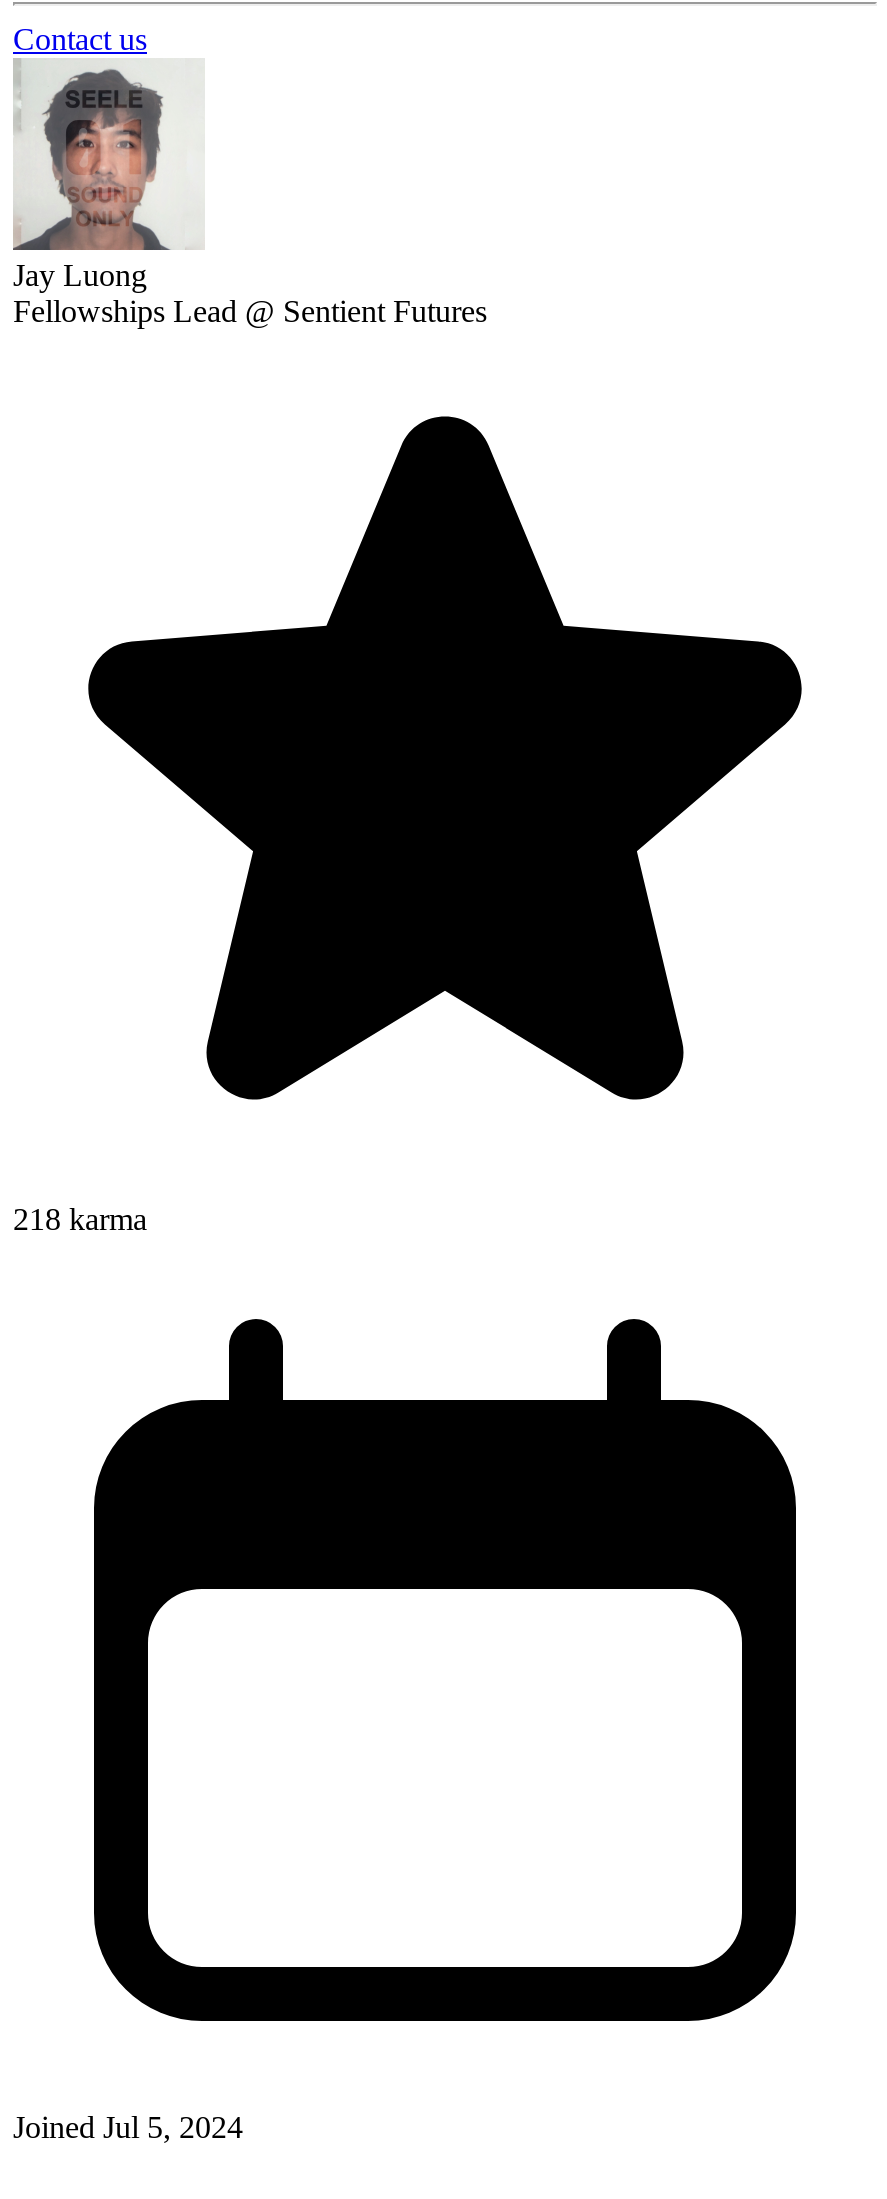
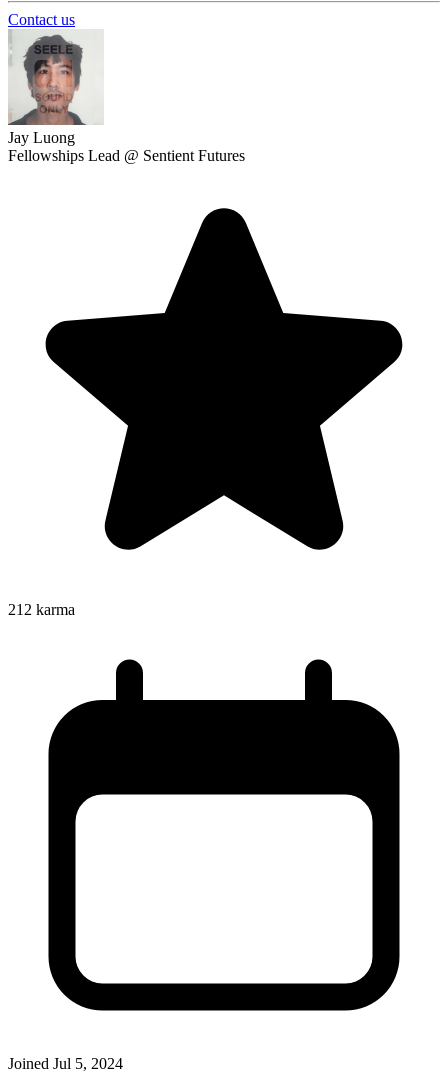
[13,1202,147,1236] 218 karma -> [8,601,75,618] 212 karma

